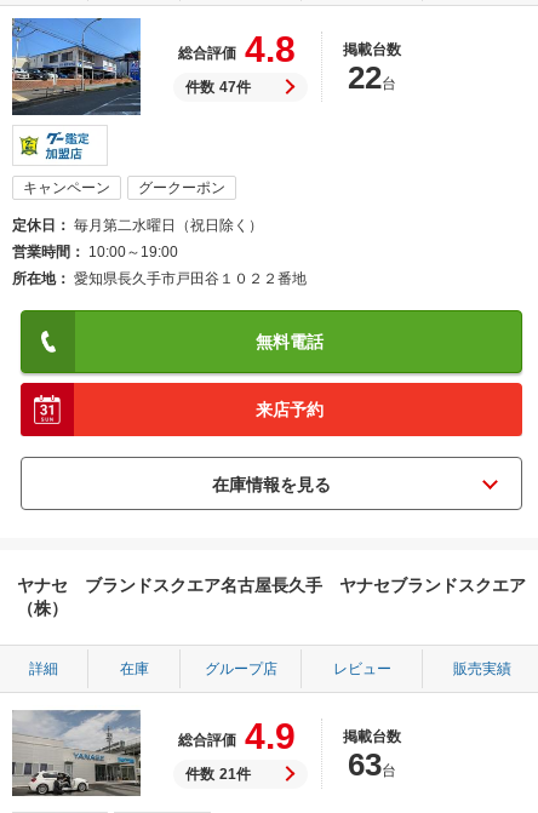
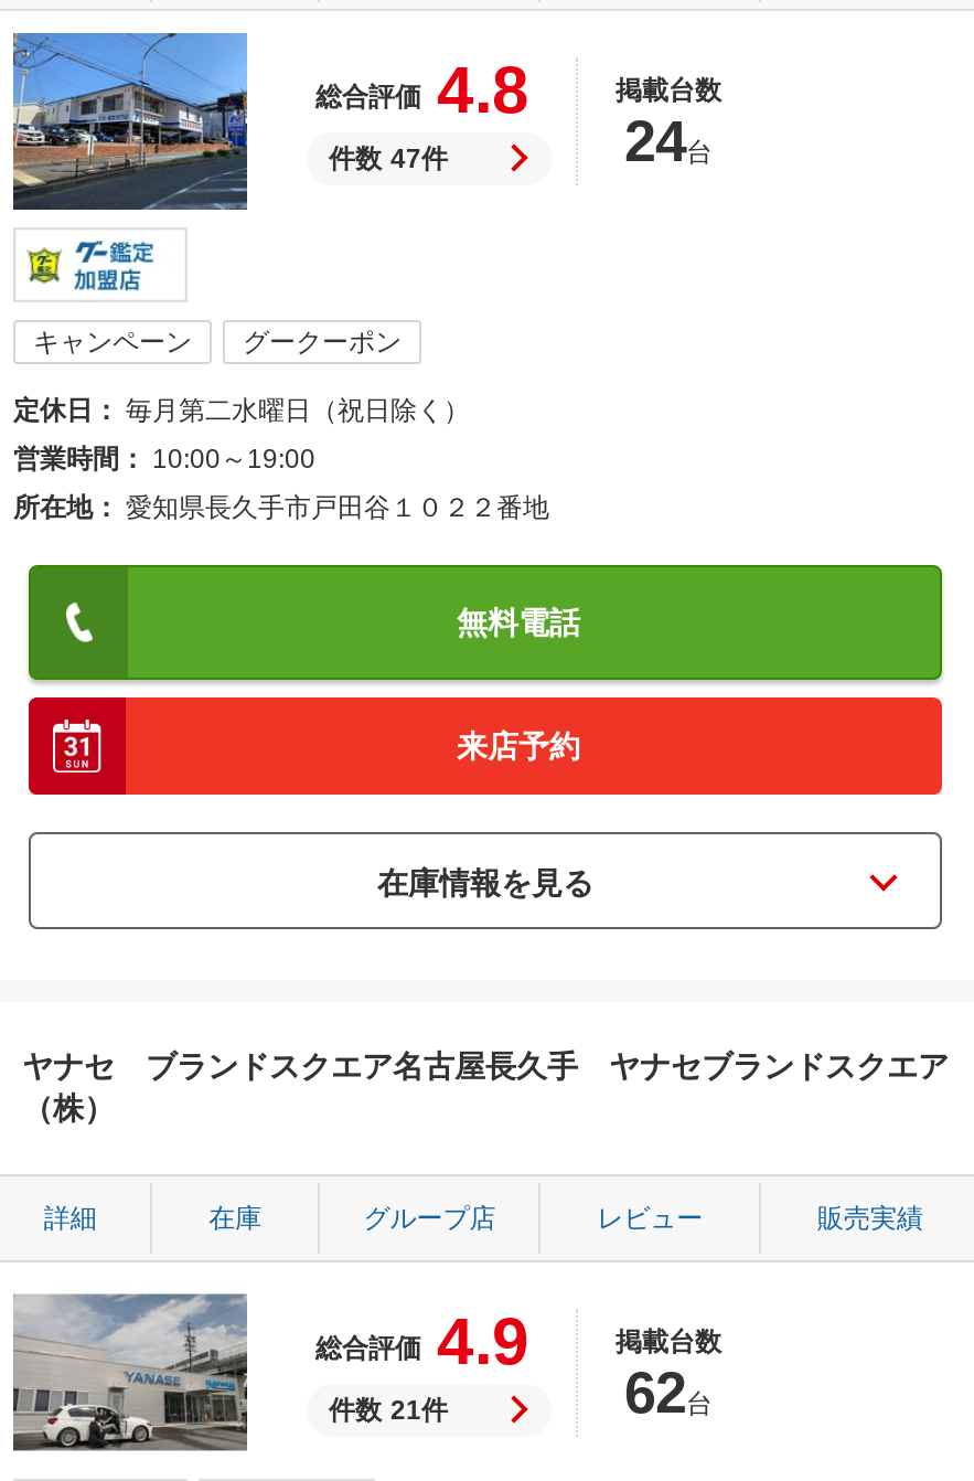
[348,60,396,96] 22台 -> [624,109,713,175] 24台
[348,747,396,783] 63台 -> [624,1360,713,1426] 62台

